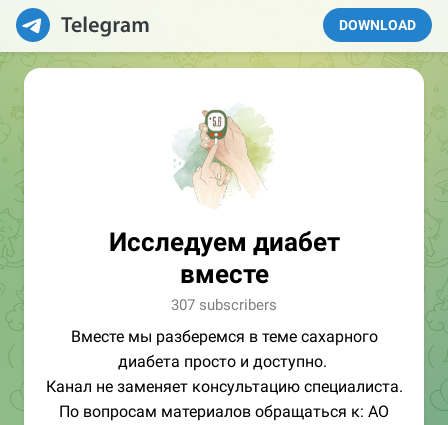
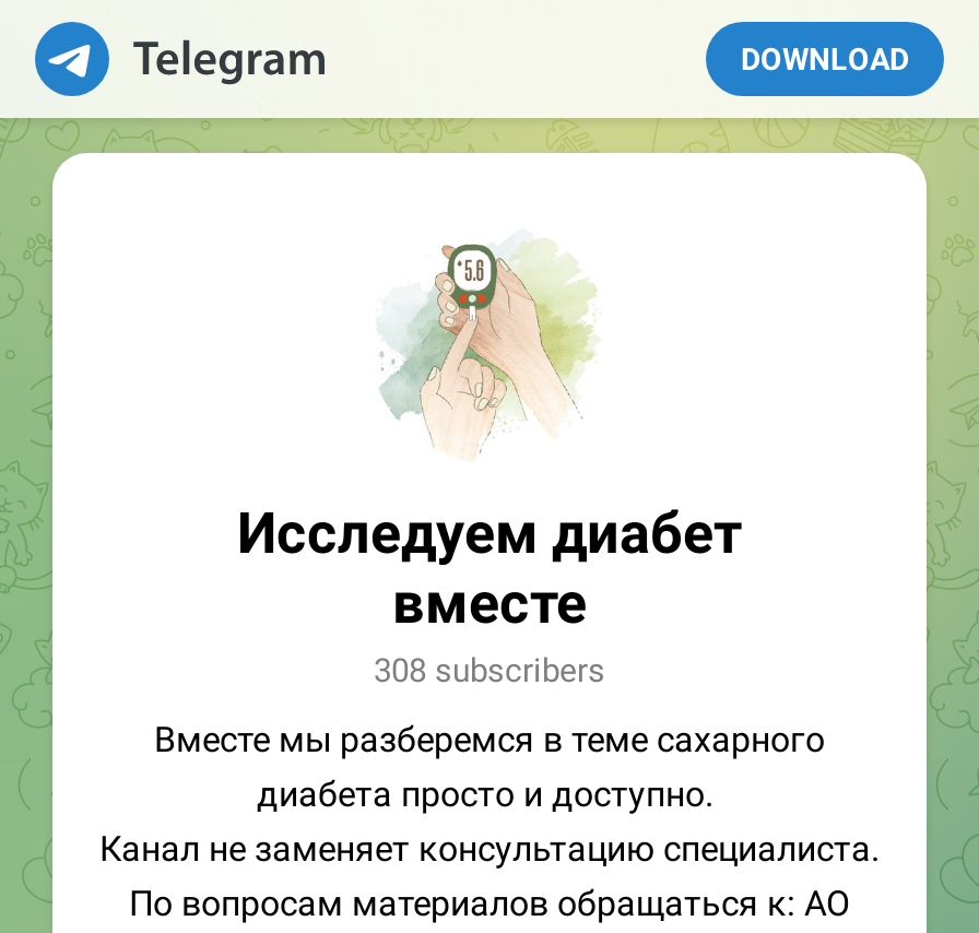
[171,296,277,314] 307 subscribers -> [374,651,605,690] 308 subscribers

